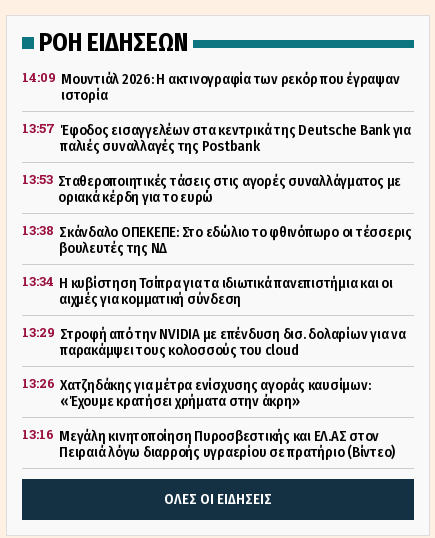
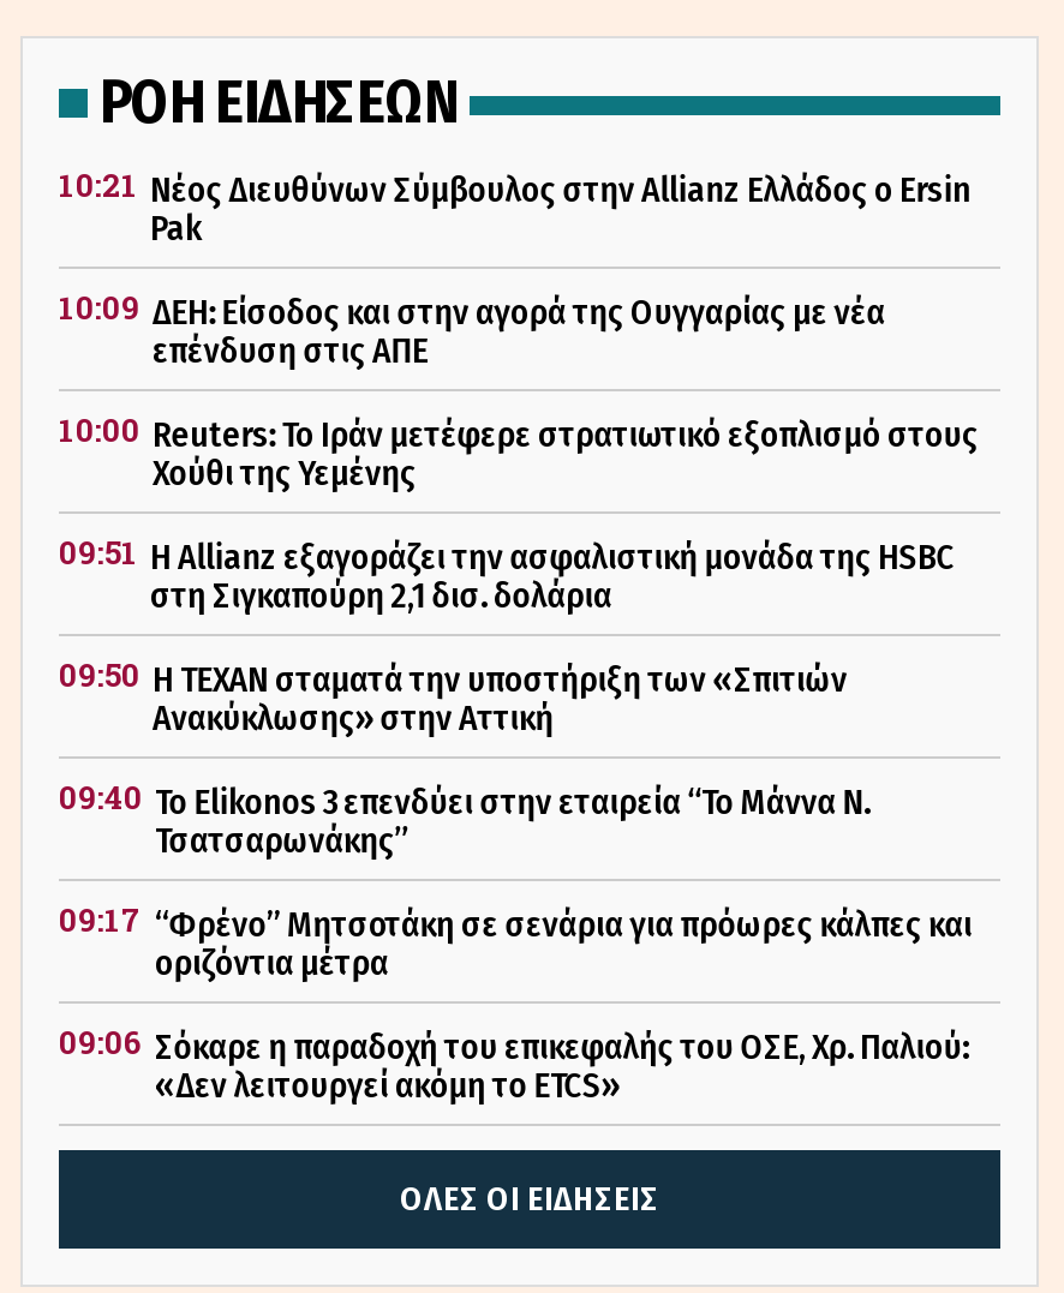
[22,68,399,104] 14:09 Μουντιάλ 2026: Η ακτινογραφία των ρεκόρ που έγραψαν | ιστορία -> [59,164,971,250] 10:21 Νέος Διευθύνων Σύμβουλος στην Allianz Ελλάδος ο Ersin | Pak
[22,119,411,155] 13:57 Έφοδος εισαγγελέων στα κεντρικά της Deutsche Bank για | παλιές συναλλαγές της Postbank -> [59,286,885,373] 10:09 ΔΕΗ: Είσοδος και στην αγορά της Ουγγαρίας με νέα | επένδυση στις ΑΠΕ
[22,170,401,206] 13:53 Σταθεροποιητικές τάσεις στις αγορές συναλλάγματος με | οριακά κέρδη για το ευρώ -> [59,409,978,495] 10:00 Reuters: Το Ιράν μετέφερε στρατιωτικό εξοπλισμό στους | Χούθι της Υεμένης
[22,221,412,257] 13:38 Σκάνδαλο ΟΠΕΚΕΠΕ: Στο εδώλιο το φθινόπωρο οι τέσσερις | βουλευτές της ΝΔ -> [59,531,955,618] 09:51 Η Allianz εξαγοράζει την ασφαλιστική μονάδα της HSBC | στη Σιγκαπούρη 2,1 δισ. δολάρια
[22,272,392,308] 13:34 Η κυβίστηση Τσίπρα για τα ιδιωτικά πανεπιστήμια και οι | αιχμές για κομματική σύνδεση -> [59,654,847,740] 09:50 Η ΤΕΧΑΝ σταματά την υποστήριξη των «Σπιτιών | Ανακύκλωσης» στην Αττική
[22,323,405,359] 13:29 Στροφή από την NVIDIA με επένδυση δισ. δολαρίων για να | παρακάμψει τους κολοσσούς του cloud -> [59,776,870,863] 09:40 Το Elikonos 3 επενδύει στην εταιρεία “To Μάννα Ν. | Τσατσαρωνάκης”
[22,374,370,410] 13:26 Χατζηδάκης για μέτρα ενίσχυσης αγοράς καυσίμων: | «Έχουμε κρατήσει χρήματα στην άκρη» -> [59,899,972,985] 09:17 “Φρένο” Μητσοτάκη σε σενάρια για πρόωρες κάλπες και | οριζόντια μέτρα
[22,425,395,461] 13:16 Μεγάλη κινητοποίηση Πυροσβεστικής και ΕΛ.ΑΣ στον | Πειραιά λόγω διαρροής υγραερίου σε πρατήριο (Βίντεο) -> [59,1021,969,1108] 09:06 Σόκαρε η παραδοχή του επικεφαλής του ΟΣΕ, Χρ. Παλιού: | «Δεν λειτουργεί ακόμη το ETCS»

